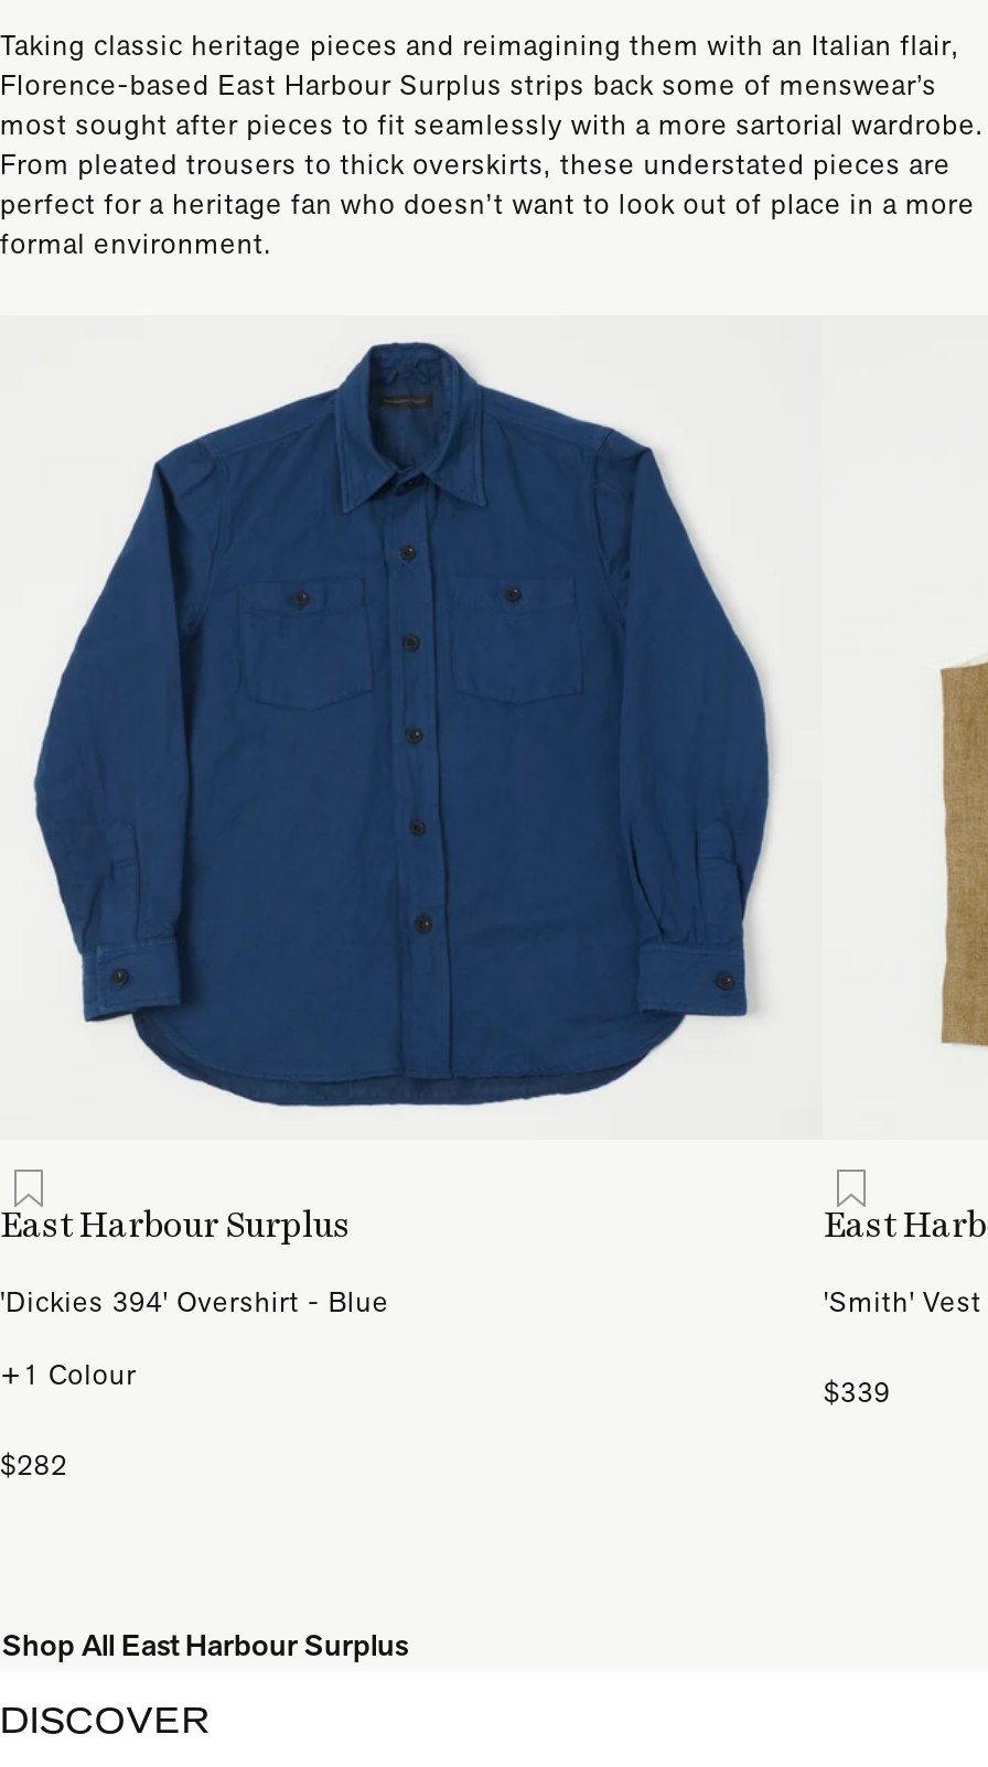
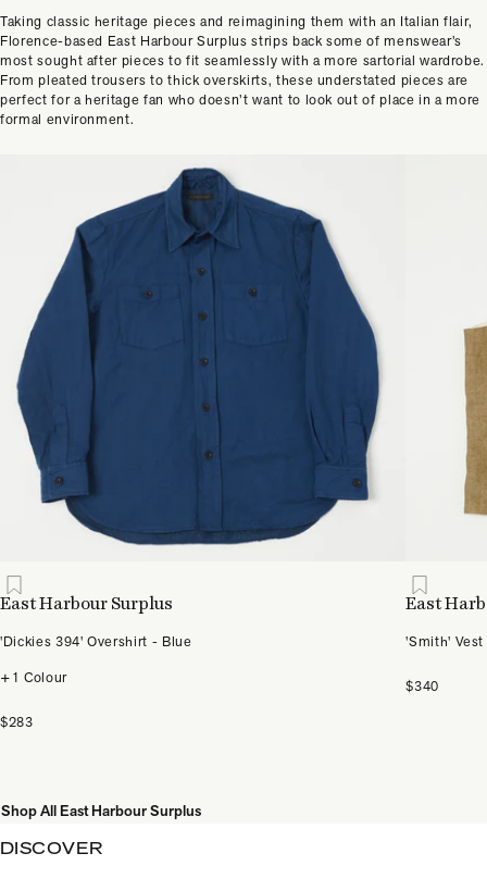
[823,1373,891,1411] $339 -> [406,677,439,695] $340
[0,1446,67,1483] $282 -> [0,712,33,731] $283

